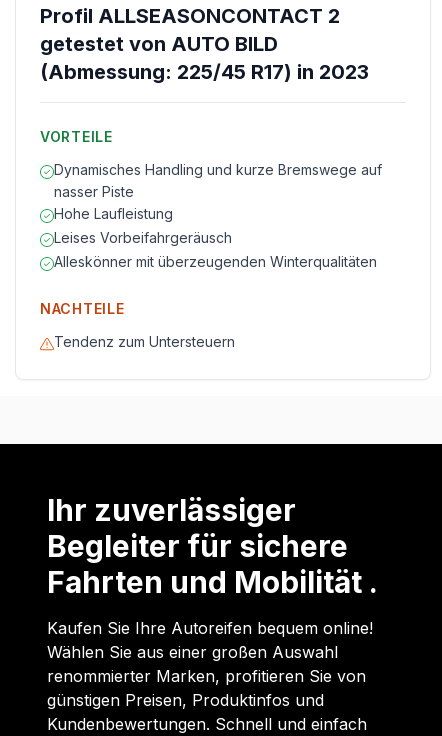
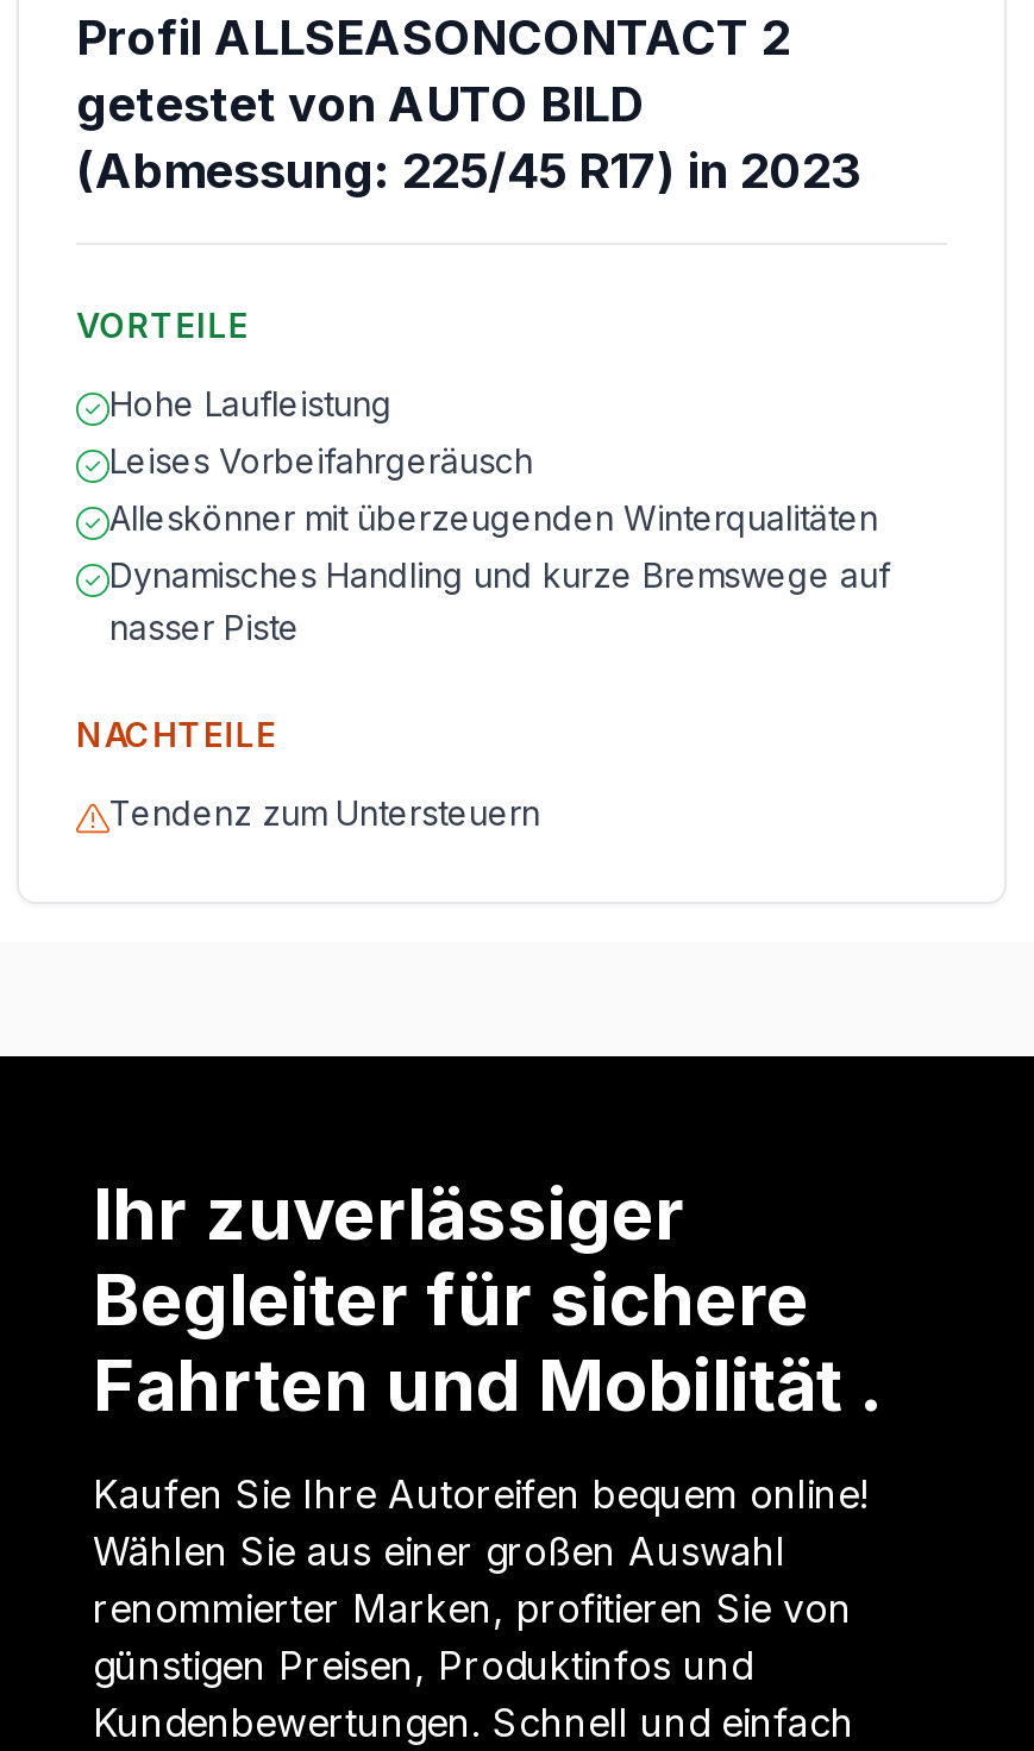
moved [54,161,382,200] -> [109,554,890,647]: Dynamisches Handling und kurze Bremswege auf | nasser Piste
moved [54,205,377,270] -> [109,383,878,538]: Hohe Laufleistung | Leises Vorbeifahrgeräusch | Alleskönner mit überzeugenden Winterqualitäten

